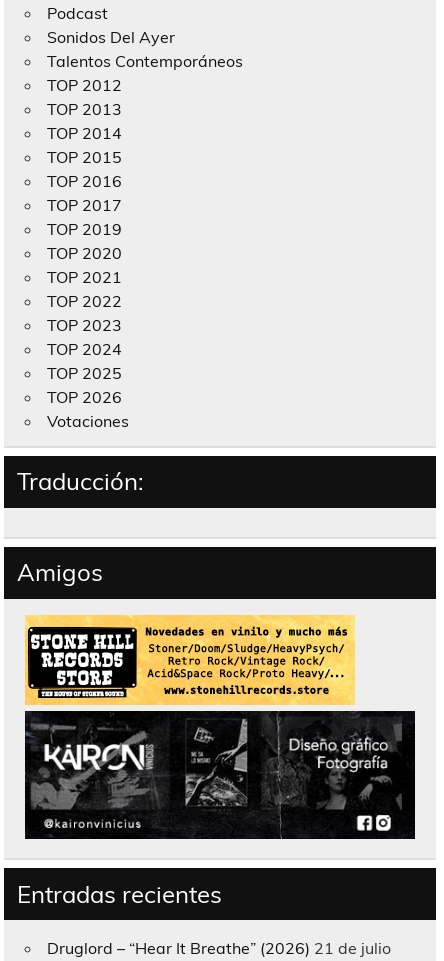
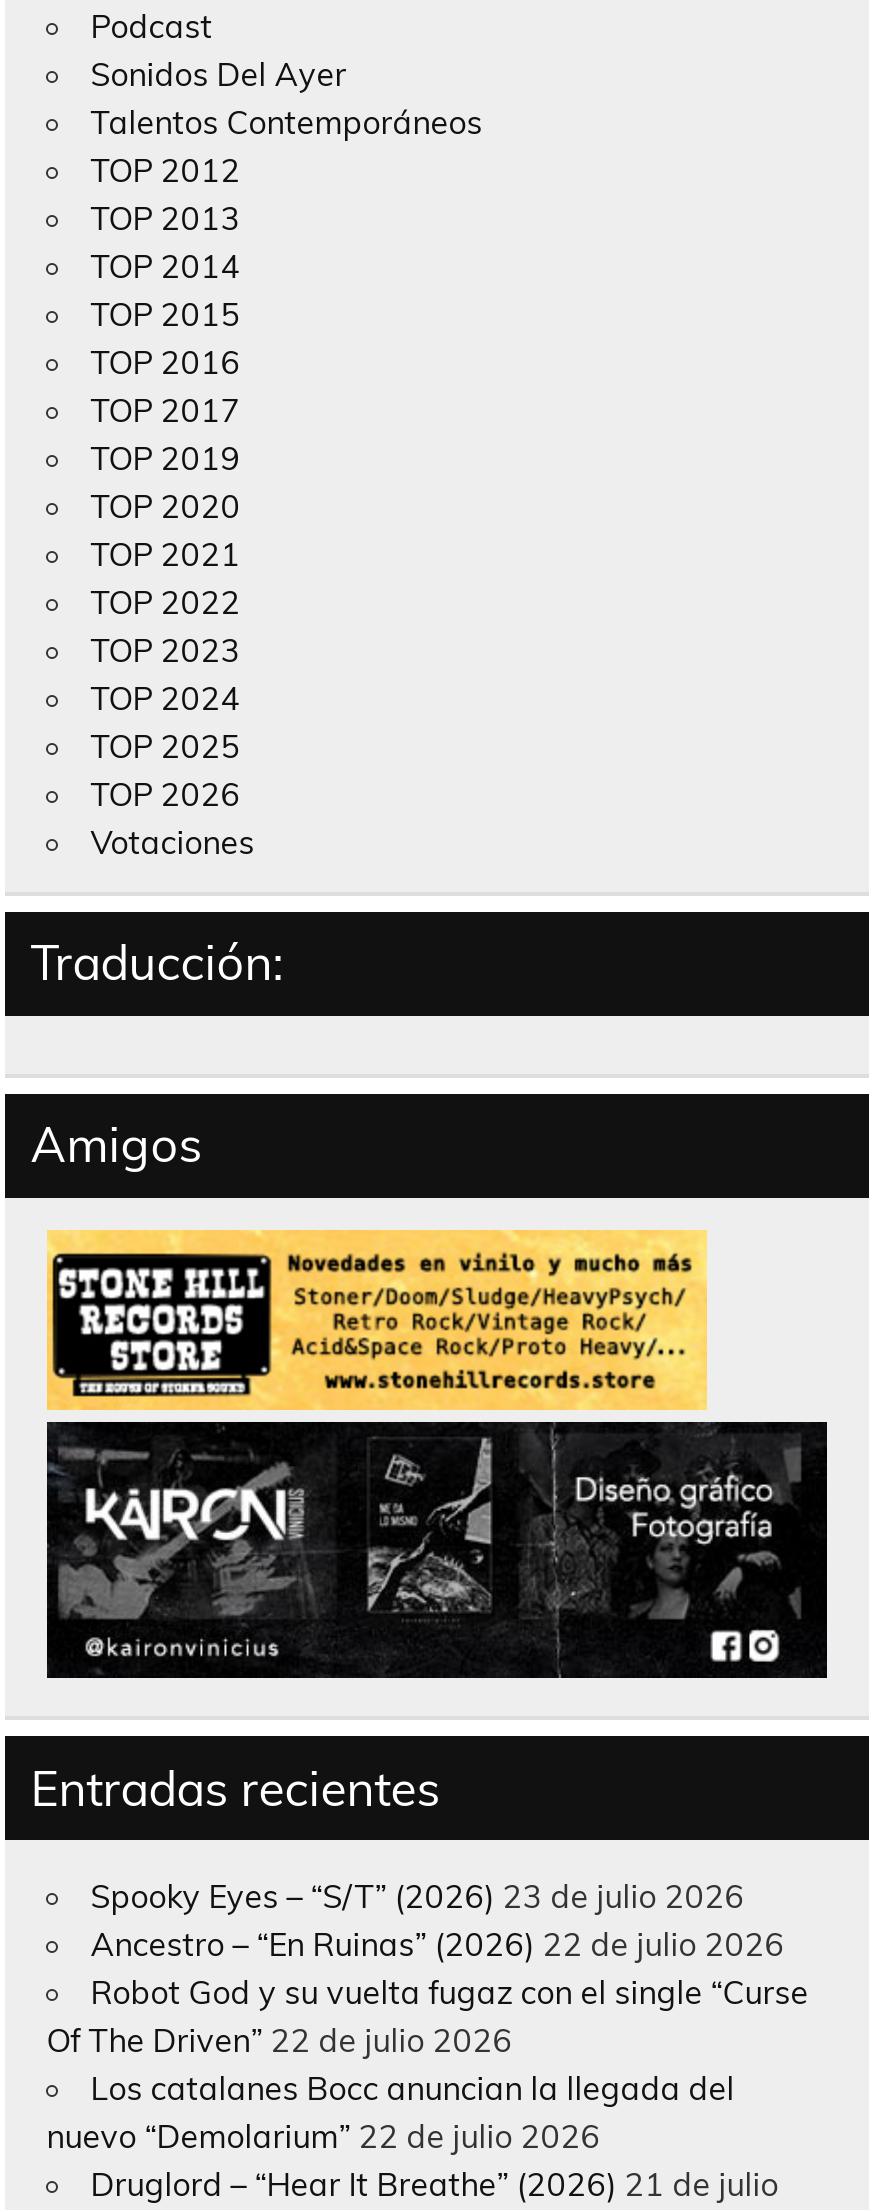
none -> [47,1877,809,2157] Spooky Eyes – “S/T” (2026) 23 de julio 2026 | Ancestro – “En Ruinas” (2026) 22 de julio 2026 | Robot God y su vuelta fugaz con el single “Curse | Of The Driven” 22 de julio 2026 | Los catalanes Bocc anuncian la llegada del | nuevo “Demolarium” 22 de julio 2026

